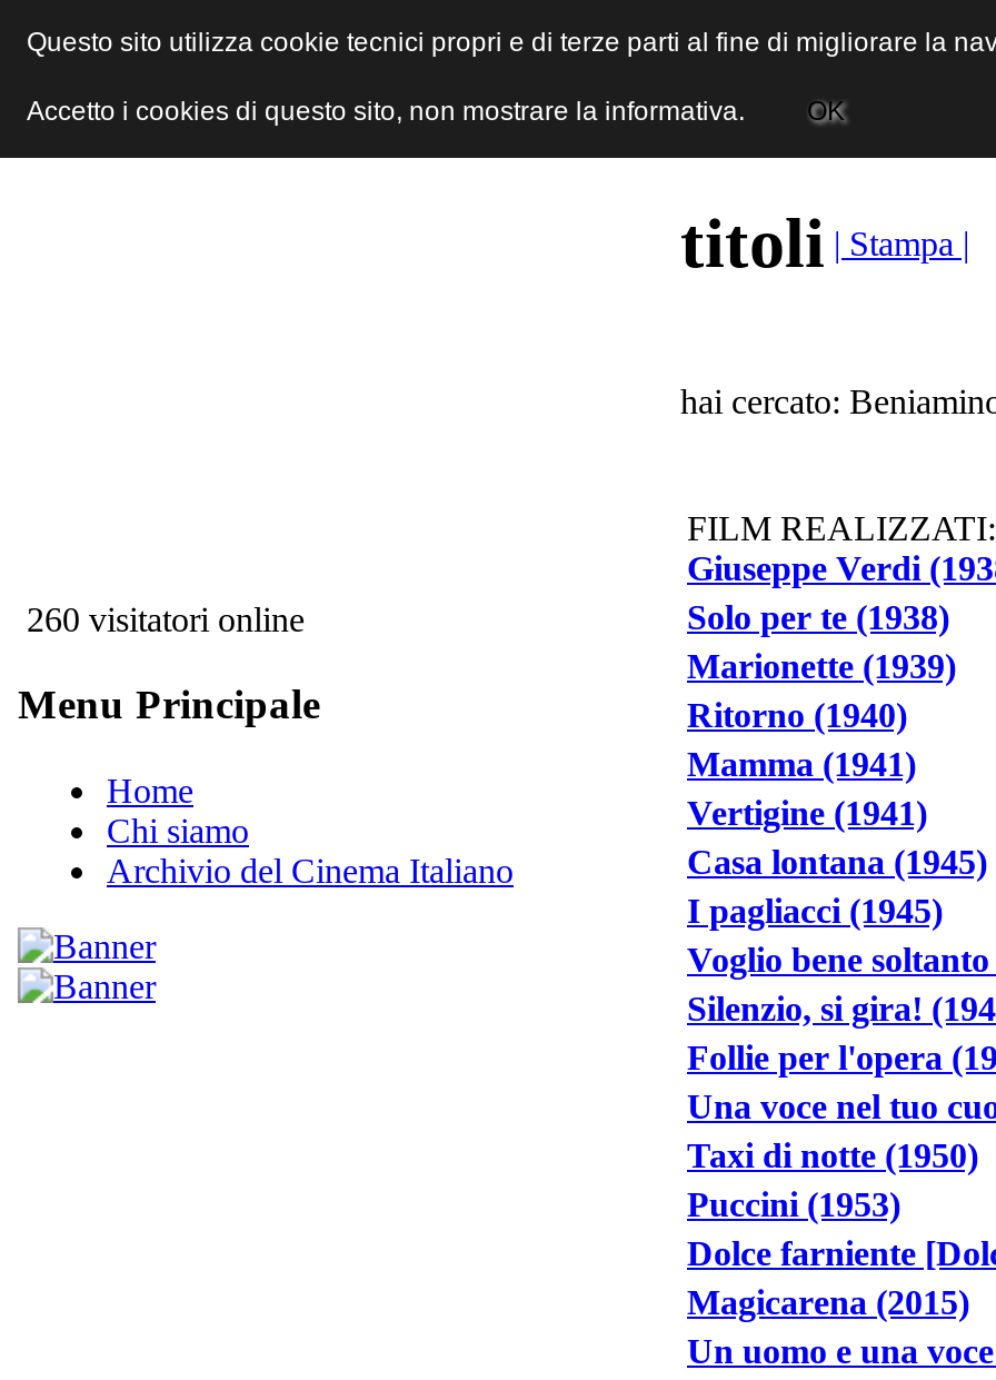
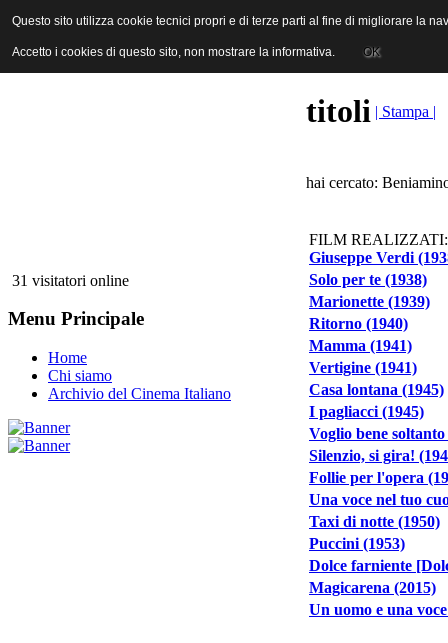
[18,600,305,638] 260 visitatori online -> [8,272,129,289] 31 visitatori online

